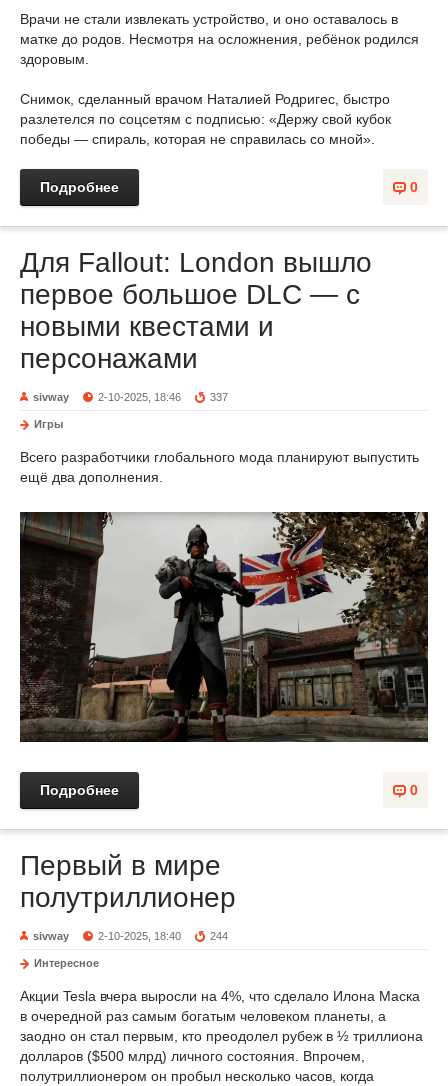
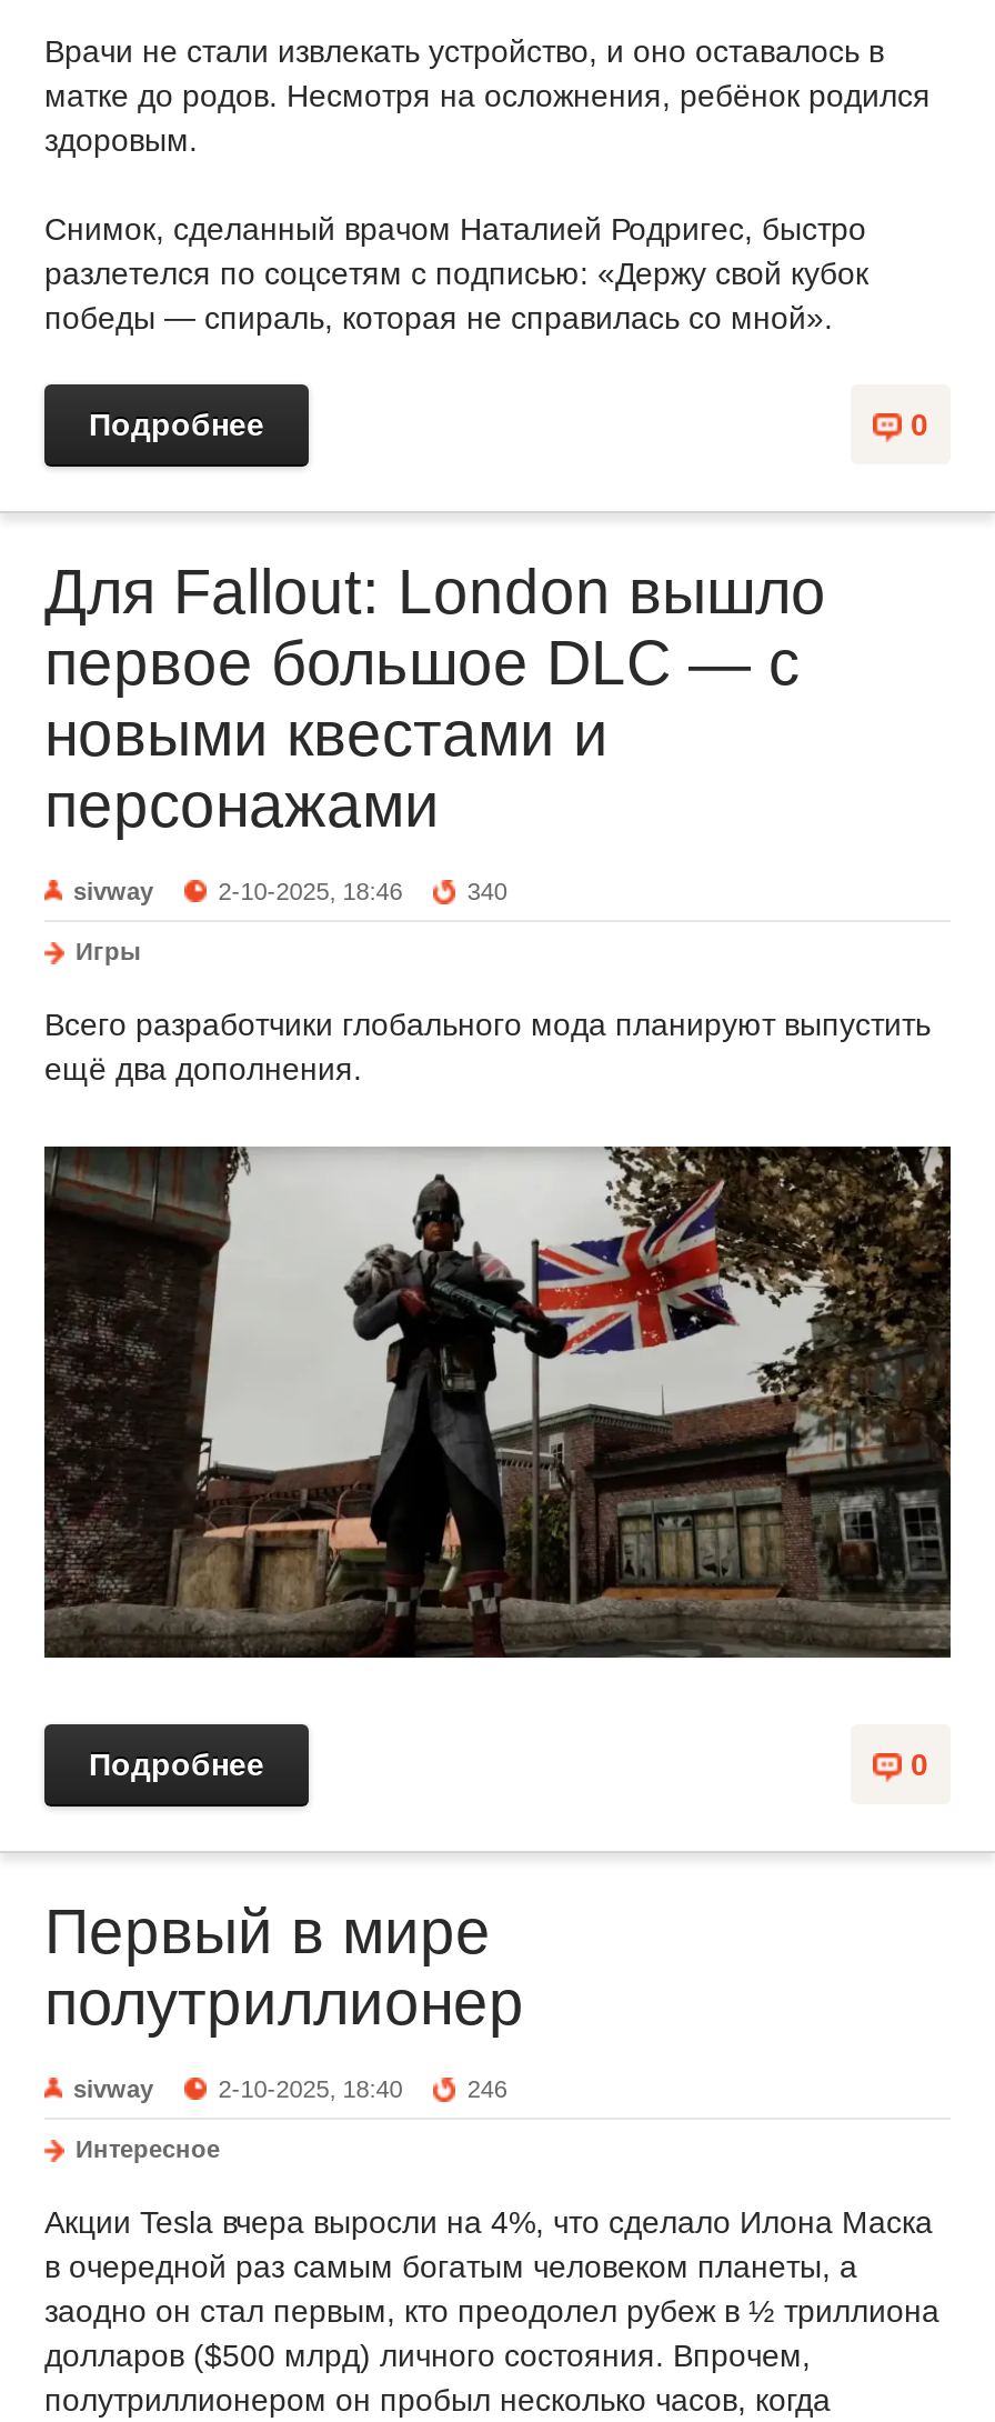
[210,391,228,403] 337 -> [467,878,507,905] 340
[210,930,228,942] 244 -> [467,2075,507,2102] 246

